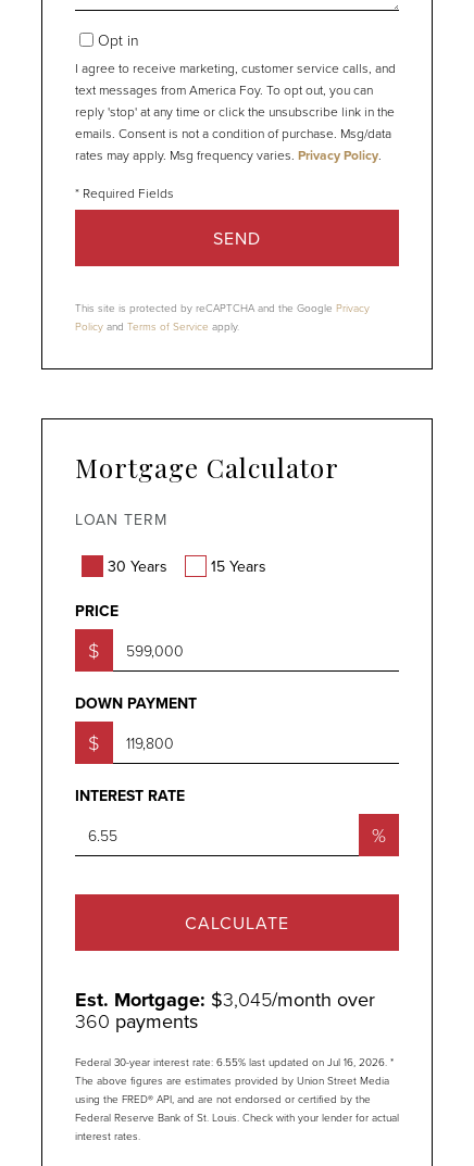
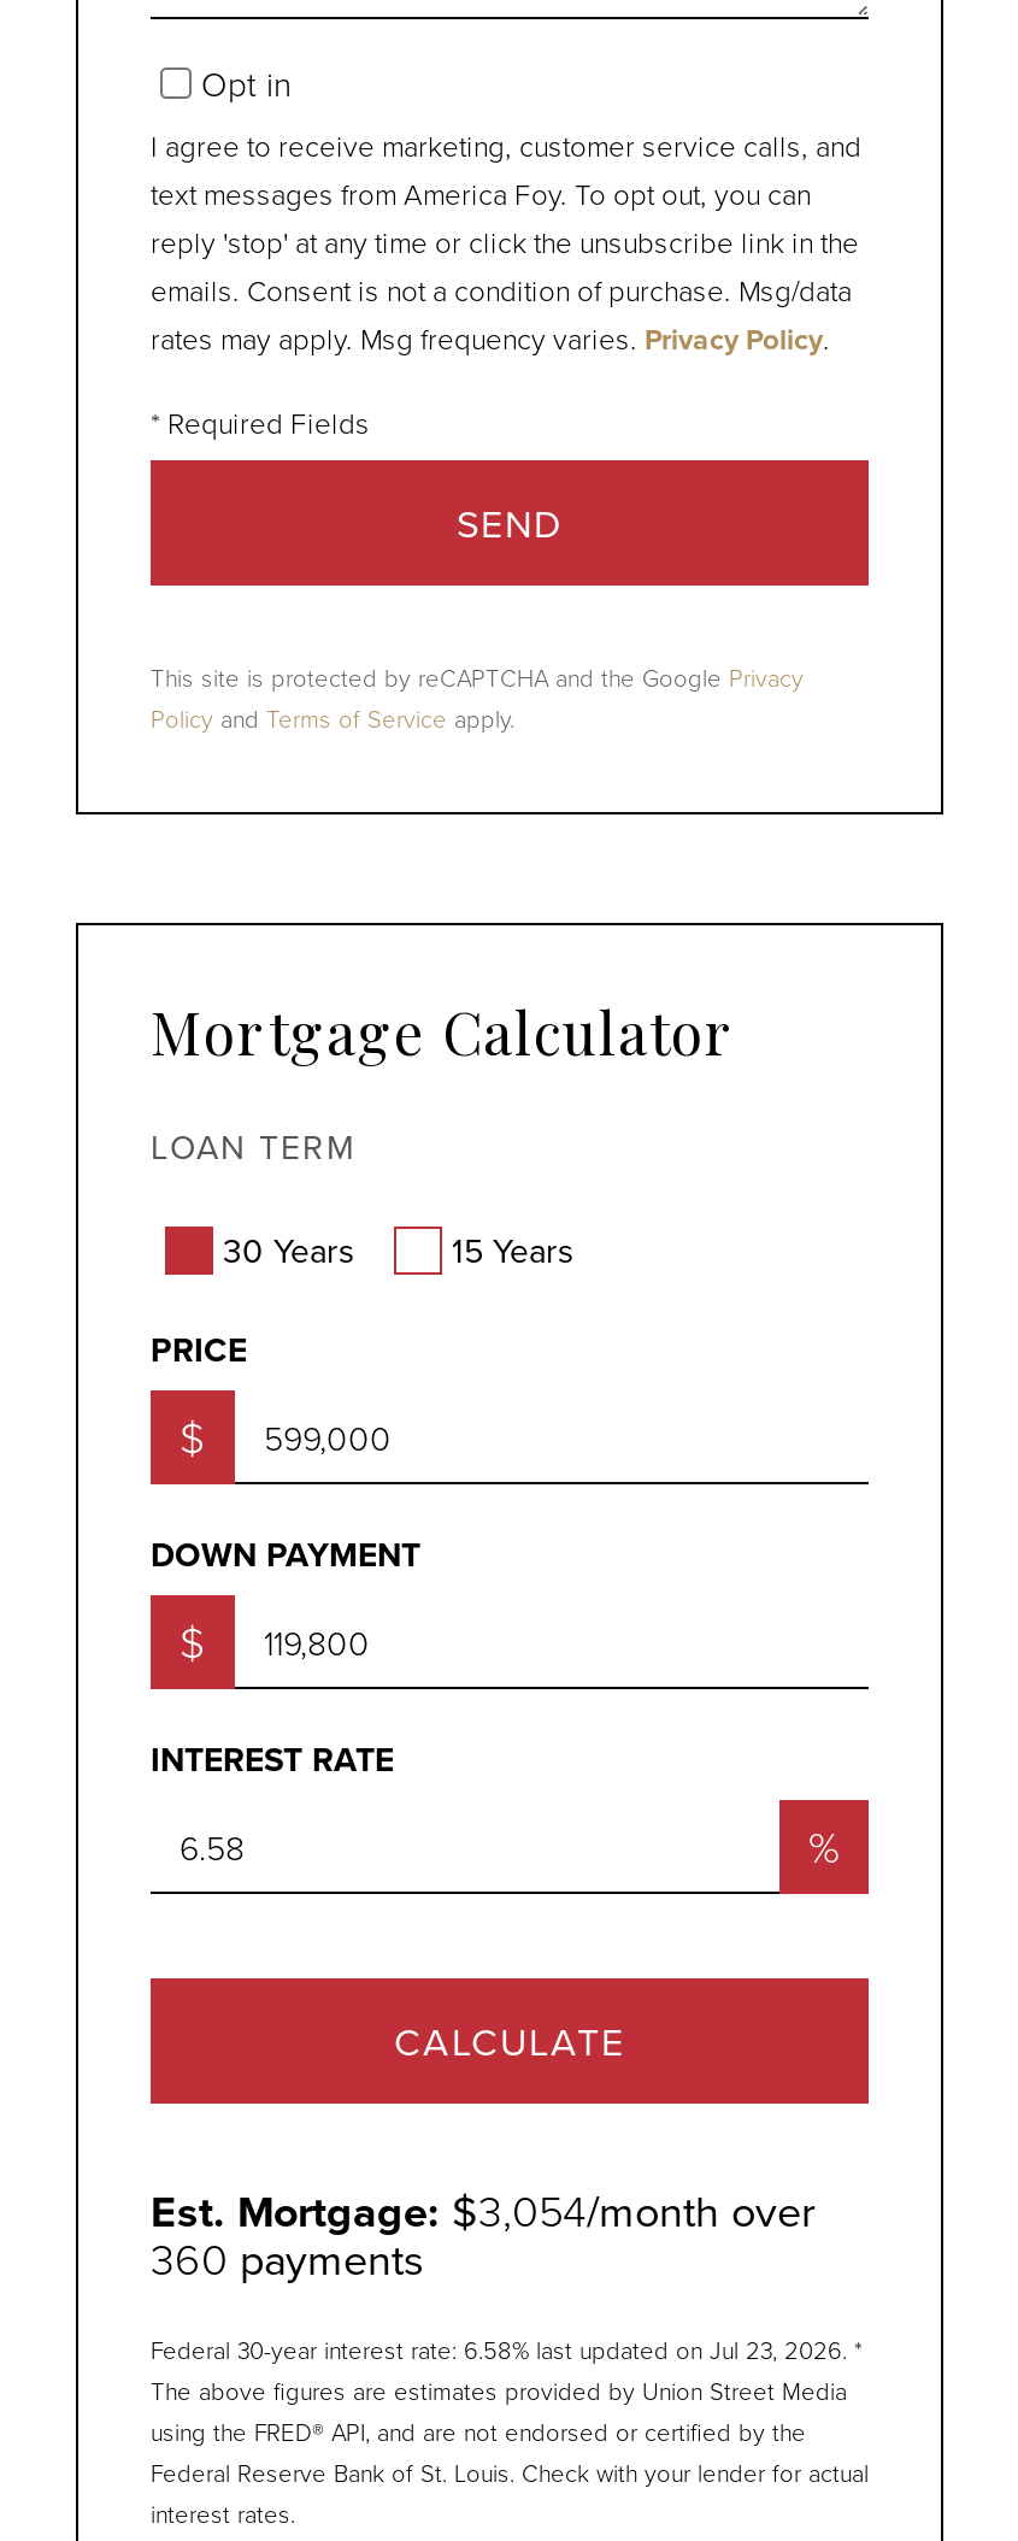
[75,986,375,1014] Est. Mortgage: $3,045/month over -> [151,2181,816,2244] Est. Mortgage: $3,054/month over
[75,1054,394,1069] Federal 30-year interest rate: 6.55% last updated on Jul 16, 2026. * -> [151,2333,861,2367] Federal 30-year interest rate: 6.58% last updated on Jul 23, 2026. *

